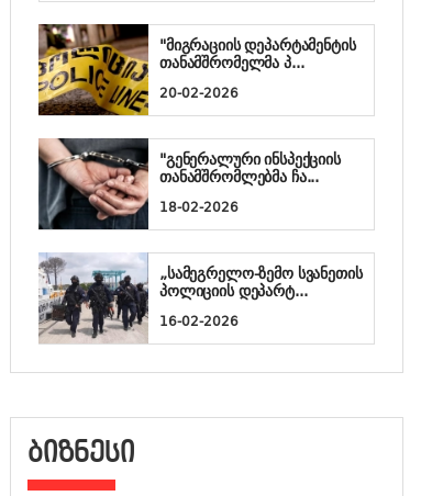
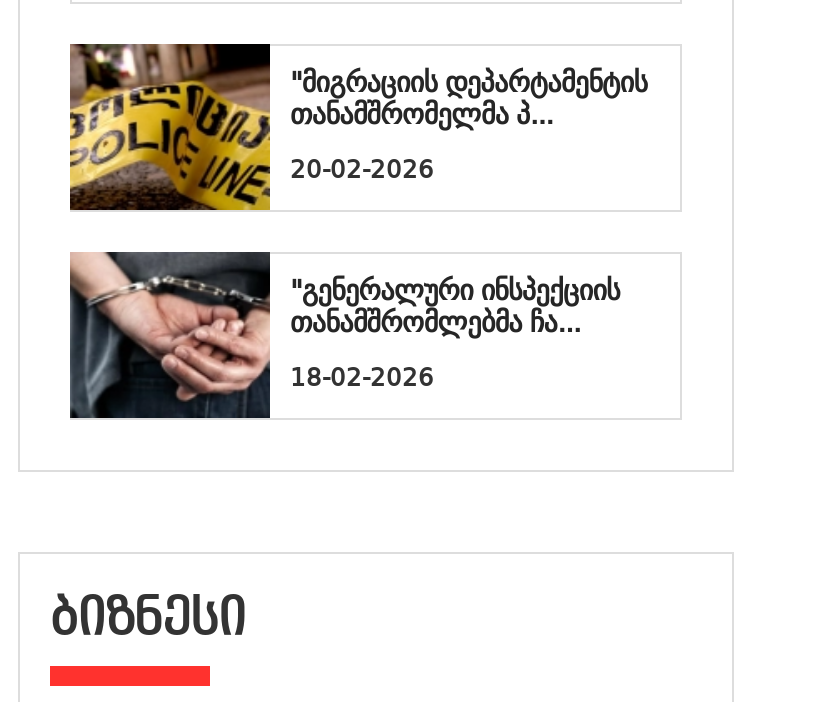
[38,252,362,343] [image] | „სამეგრელო-ზემო სვანეთის | პოლიციის დეპარტ... | 16-02-2026 -> none

